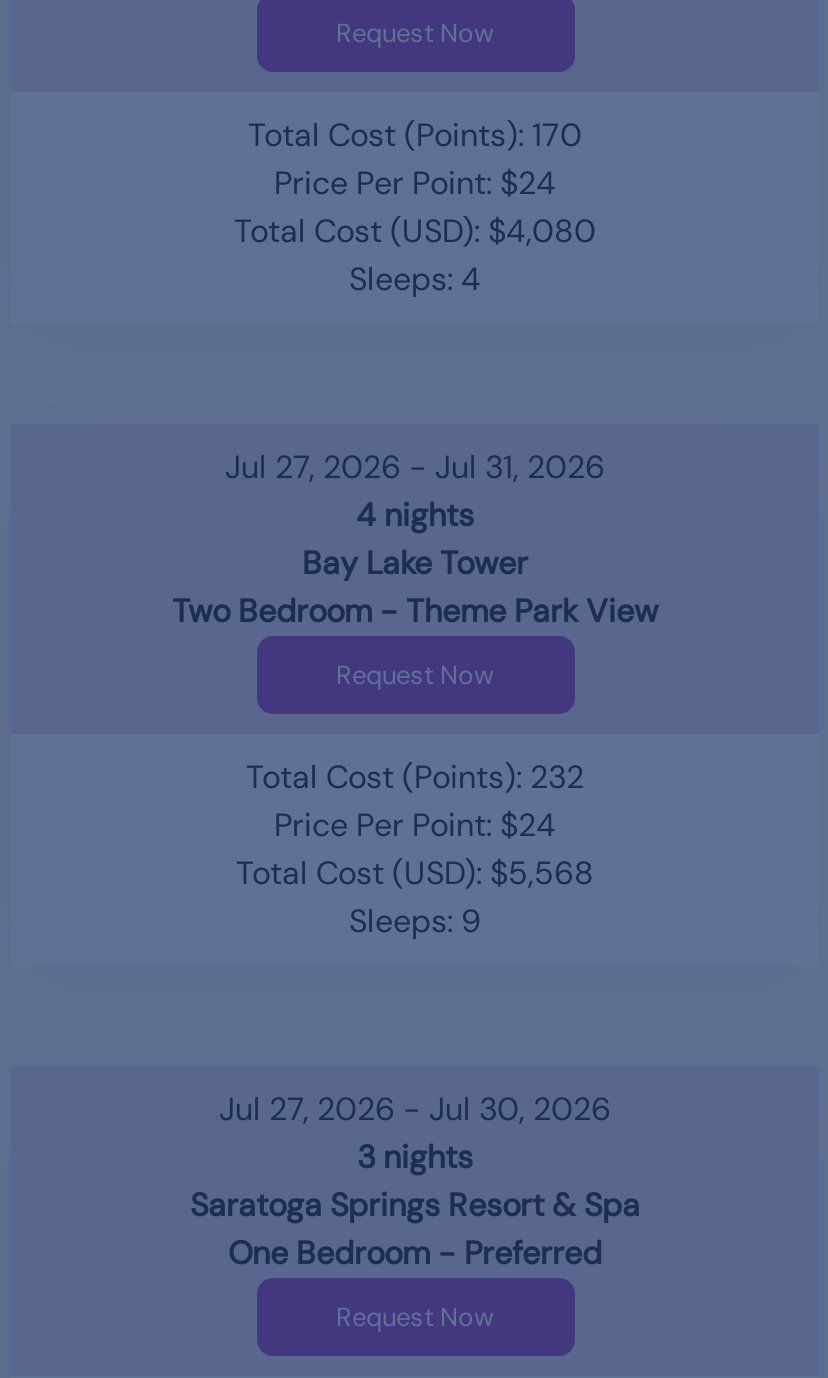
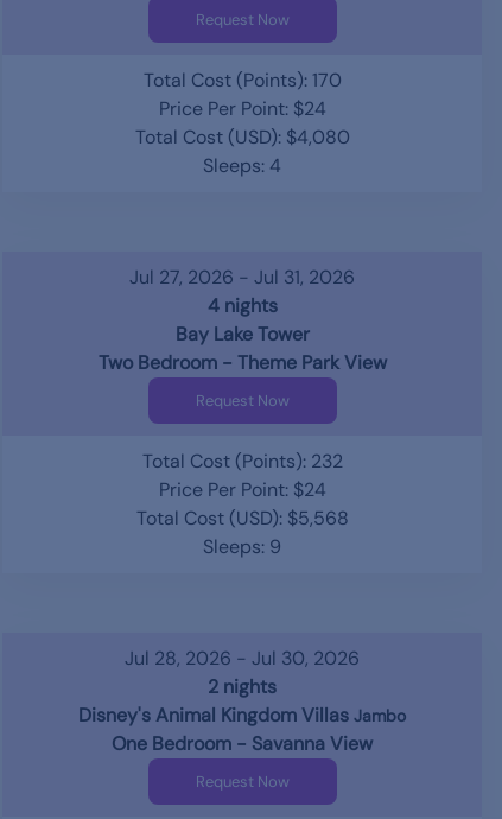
[190,1088,640,1274] Jul 27, 2026 - Jul 30, 2026 | 3 nights | Saratoga Springs Resort & Spa | One Bedroom - Preferred -> [78,646,406,756] Jul 28, 2026 - Jul 30, 2026 | 2 nights | Disney's Animal Kingdom Villas Jambo | One Bedroom - Savanna View

